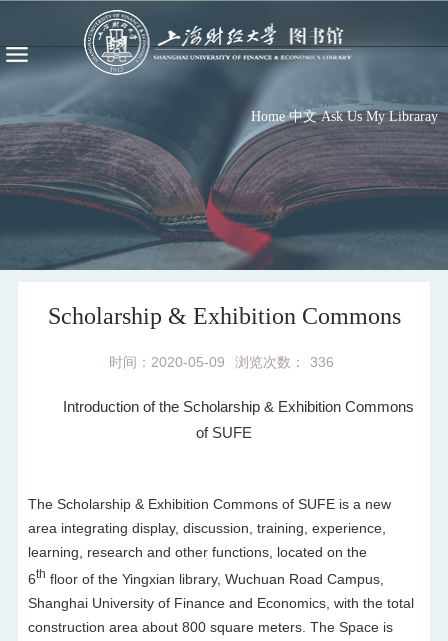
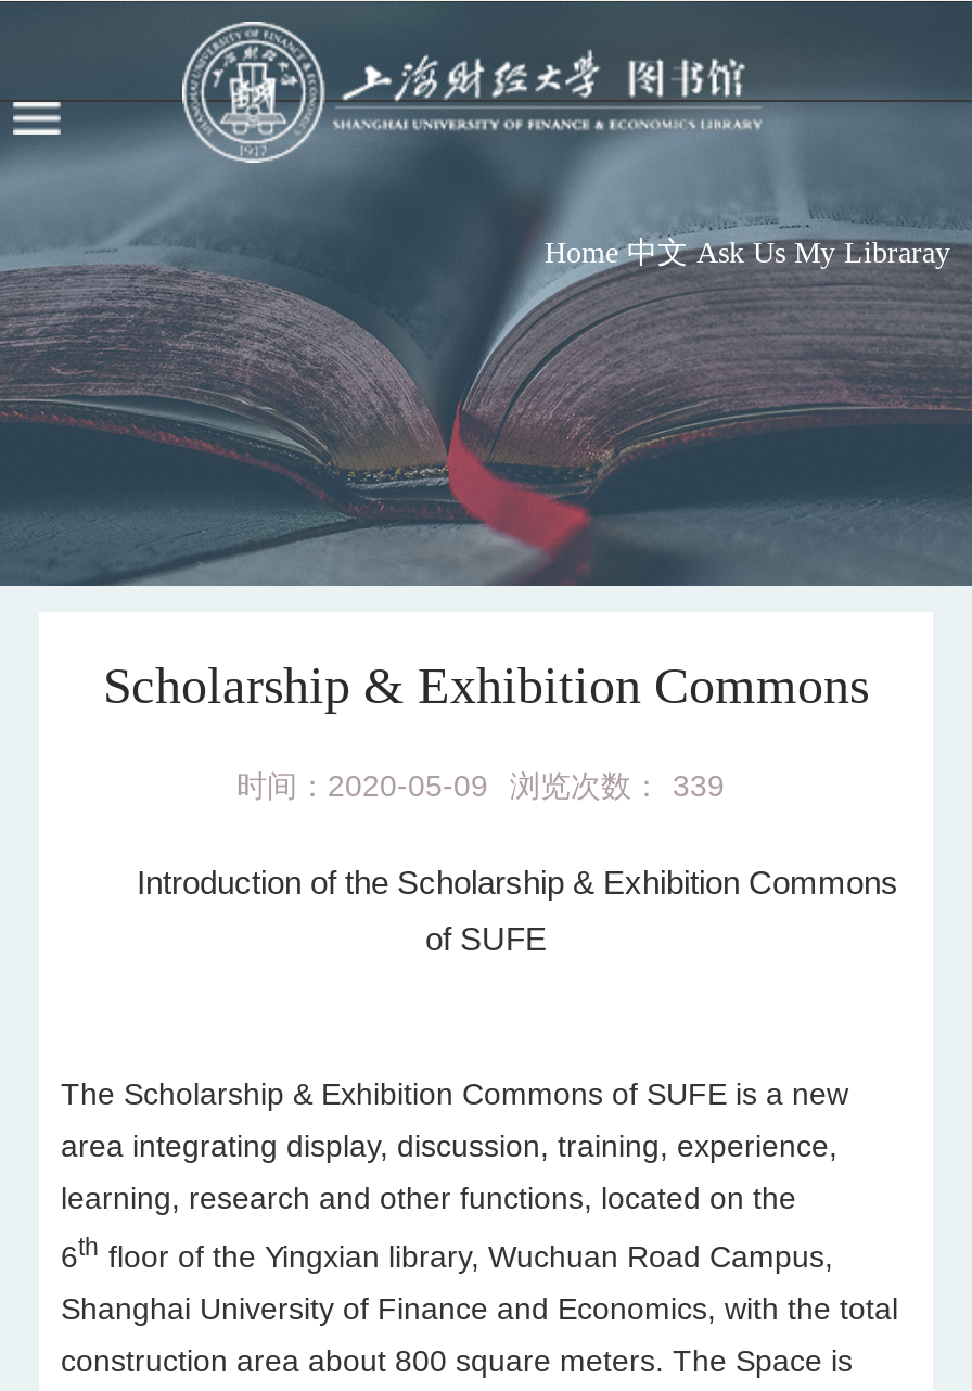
[109,354,334,370] 时间：2020-05-09 浏览次数： 336 -> [236,768,725,803] 时间：2020-05-09 浏览次数： 339

